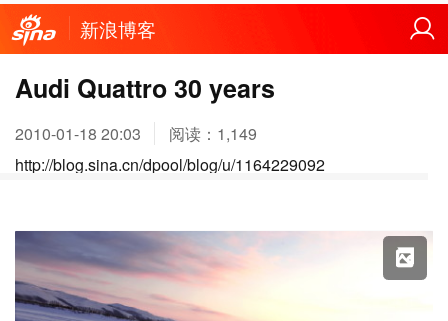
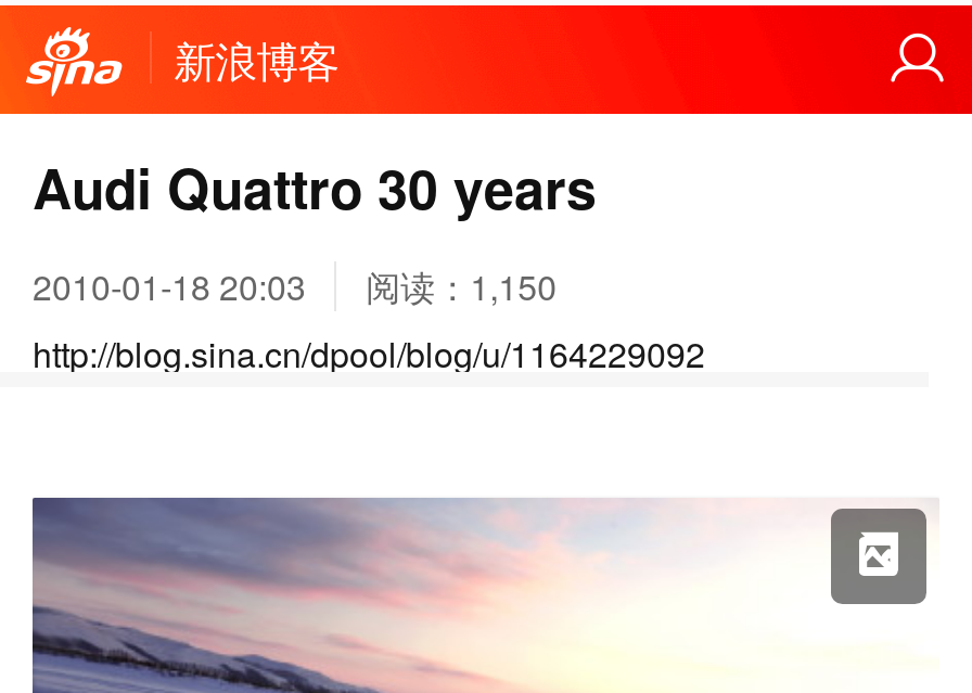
[15,122,257,145] 2010-01-18 20:03 阅读：1,149 -> [33,261,557,311] 2010-01-18 20:03 阅读：1,150

